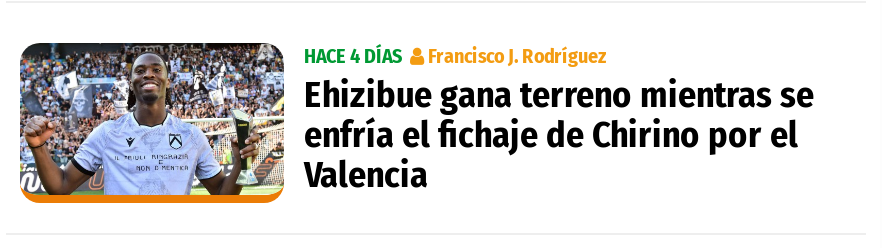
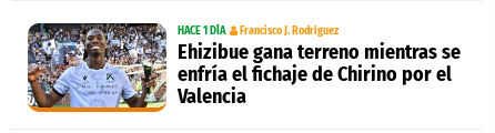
[18,40,606,206] [image] | HACE 4 DÍAS Francisco J. Rodríguez -> [16,22,338,113] [image] | HACE 1 DÍA Francisco J. Rodríguez

